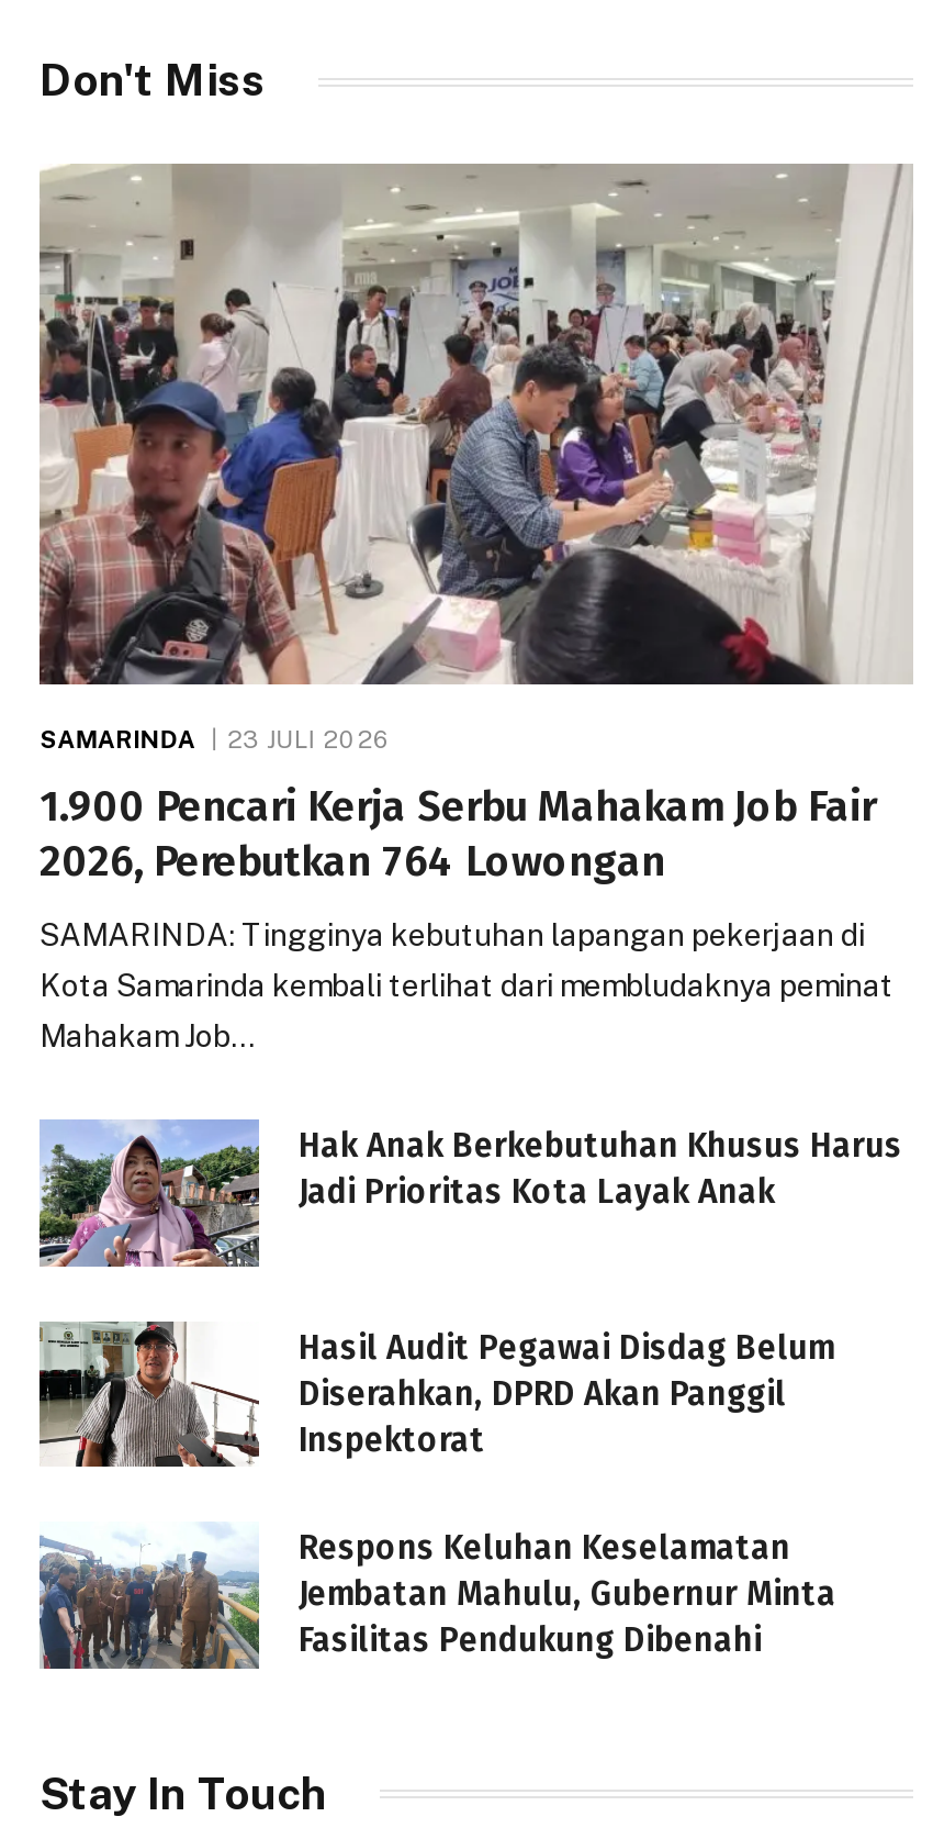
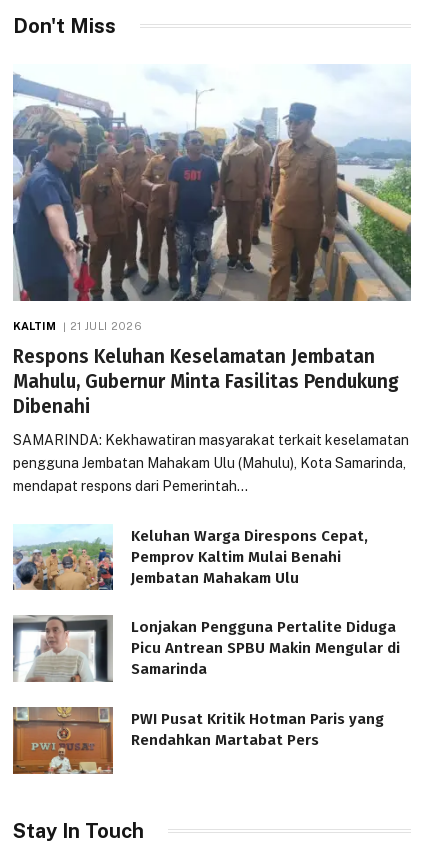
[37,163,913,753] [image] | SAMARINDA | 23 JULI 2026 -> [12,64,412,332] [image] | KALTIM | 21 JULI 2026
[40,782,876,887] 1.900 Pencari Kerja Serbu Mahakam Job Fair | 2026, Perebutkan 764 Lowongan -> [13,345,399,418] Respons Keluhan Keselamatan Jembatan | Mahulu, Gubernur Minta Fasilitas Pendukung | Dibenahi
[40,918,893,1054] SAMARINDA: Tingginya kebutuhan lapangan pekerjaan di | Kota Samarinda kembali terlihat dari membludaknya peminat | Mahakam Job… -> [13,432,409,494] SAMARINDA: Kekhawatiran masyarakat terkait keselamatan | pengguna Jembatan Mahakam Ulu (Mahulu), Kota Samarinda, | mendapat respons dari Pemerintah…
[37,1125,902,1268] [image] | Hak Anak Berkebutuhan Khusus Harus | Jadi Prioritas Kota Layak Anak -> [13,524,368,591] [image] | Keluhan Warga Direspons Cepat, | Pemprov Kaltim Mulai Benahi | Jembatan Mahakam Ulu
[37,1323,834,1468] [image] | Hasil Audit Pegawai Disdag Belum | Diserahkan, DPRD Akan Panggil | Inspektorat -> [12,614,400,683] [image] | Lonjakan Pengguna Pertalite Diduga | Picu Antrean SPBU Makin Mengular di | Samarinda
[37,1527,836,1672] [image] | Respons Keluhan Keselamatan | Jembatan Mahulu, Gubernur Minta | Fasilitas Pendukung Dibenahi -> [12,706,384,775] [image] | PWI Pusat Kritik Hotman Paris yang | Rendahkan Martabat Pers

